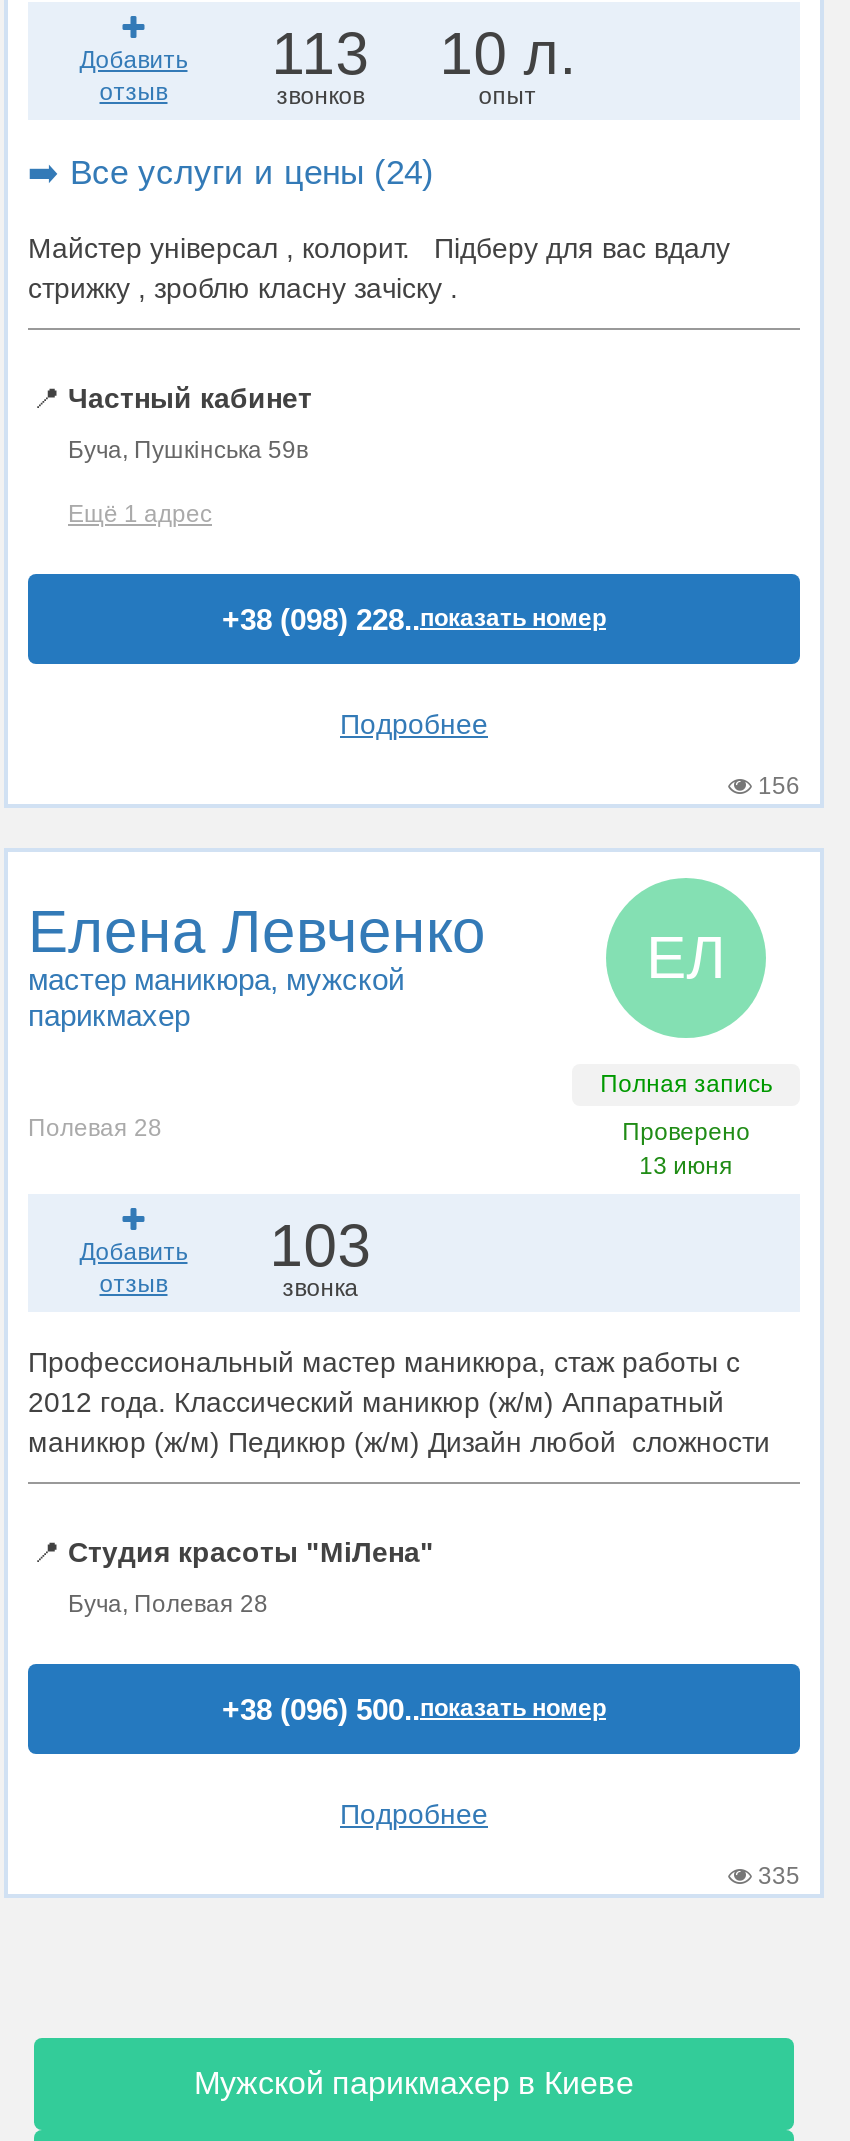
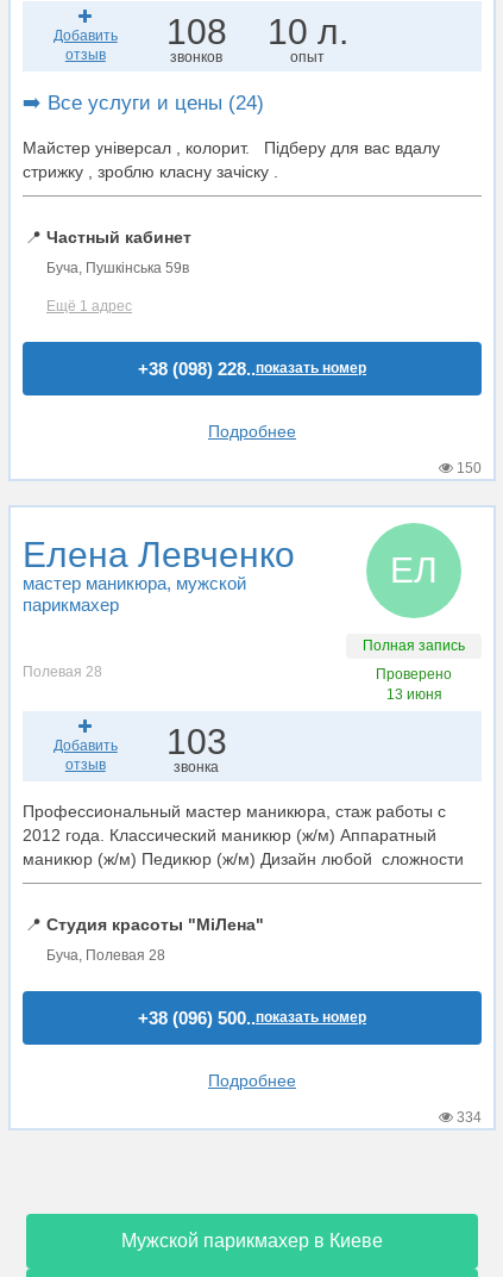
[272,20,576,86] 113 10 л. -> [166,12,348,51] 108 10 л.
[752,772,800,800] 156 -> [453,460,482,476] 150
[752,1862,800,1890] 335 -> [453,1109,482,1126] 334

